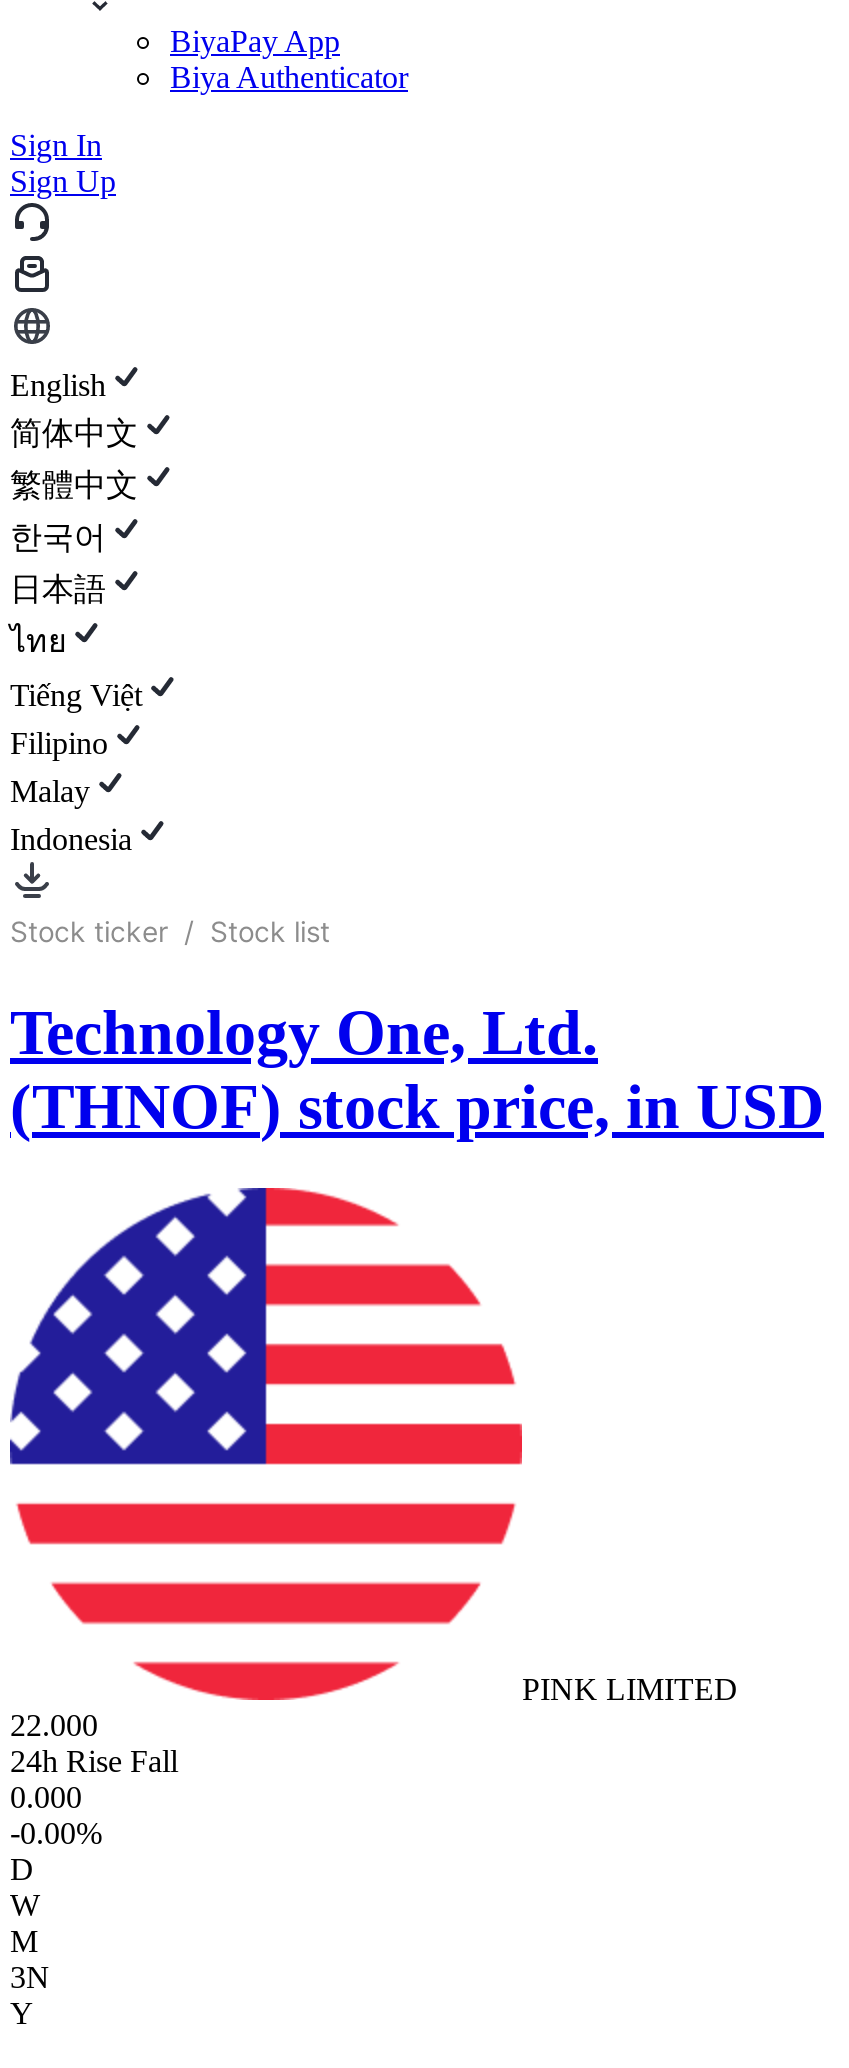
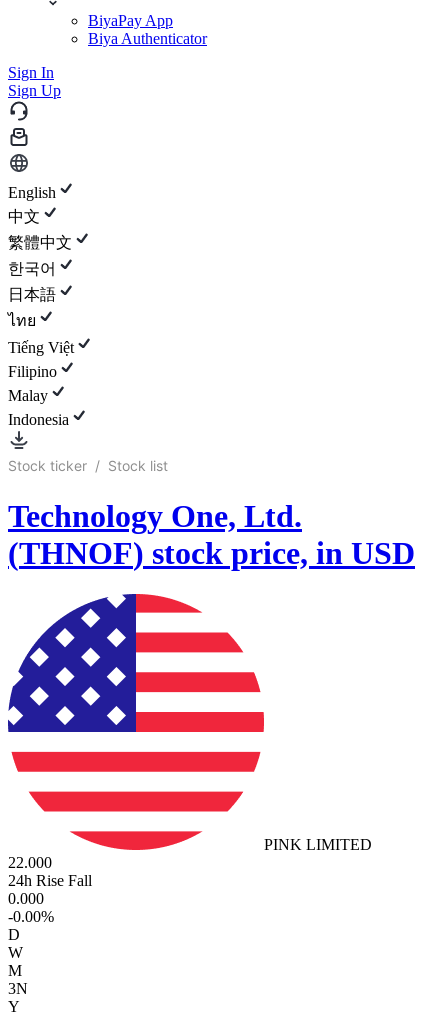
[10,416,138,450] 简体中文 -> [8,208,40,225] 中文

